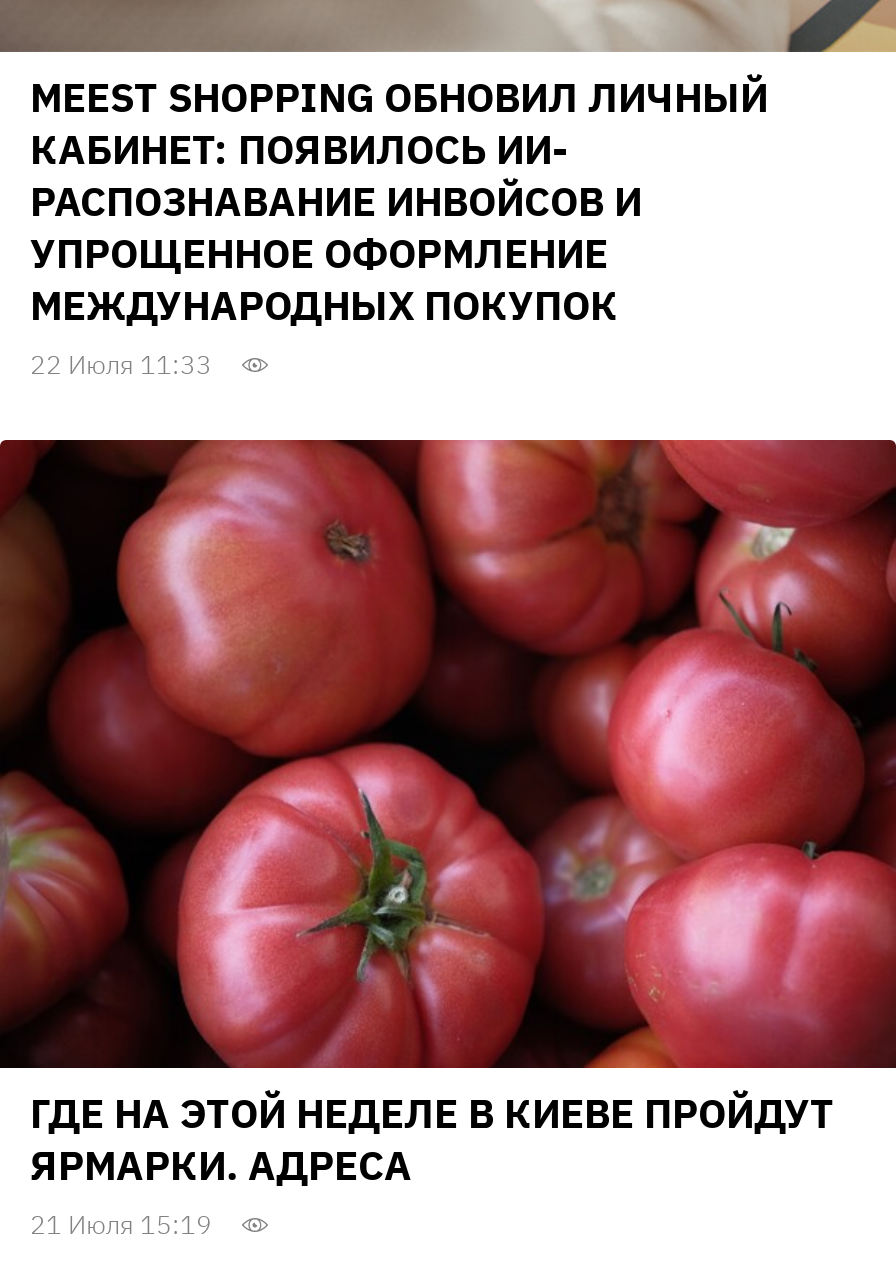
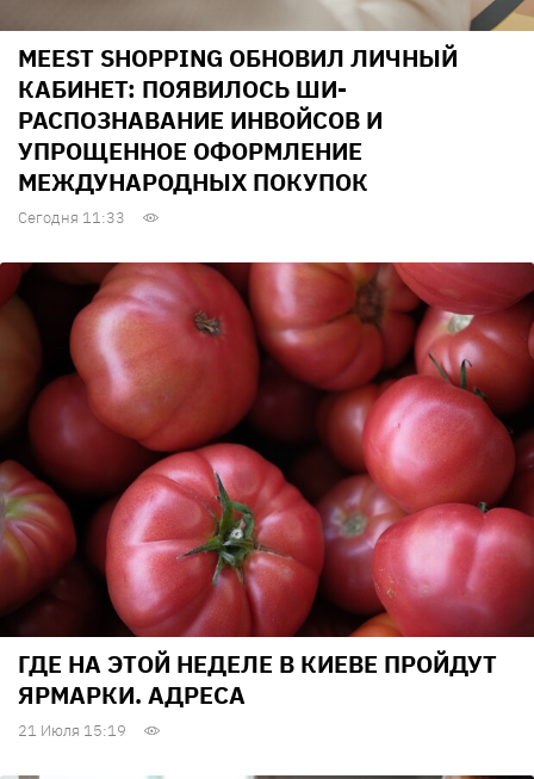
[30,123,568,177] КАБИНЕТ: ПОЯВИЛОСЬ ИИ- -> [18,73,347,105] КАБИНЕТ: ПОЯВИЛОСЬ ШИ-
[30,349,212,383] 22 Июля 11:33 -> [18,208,125,228] Сегодня 11:33

